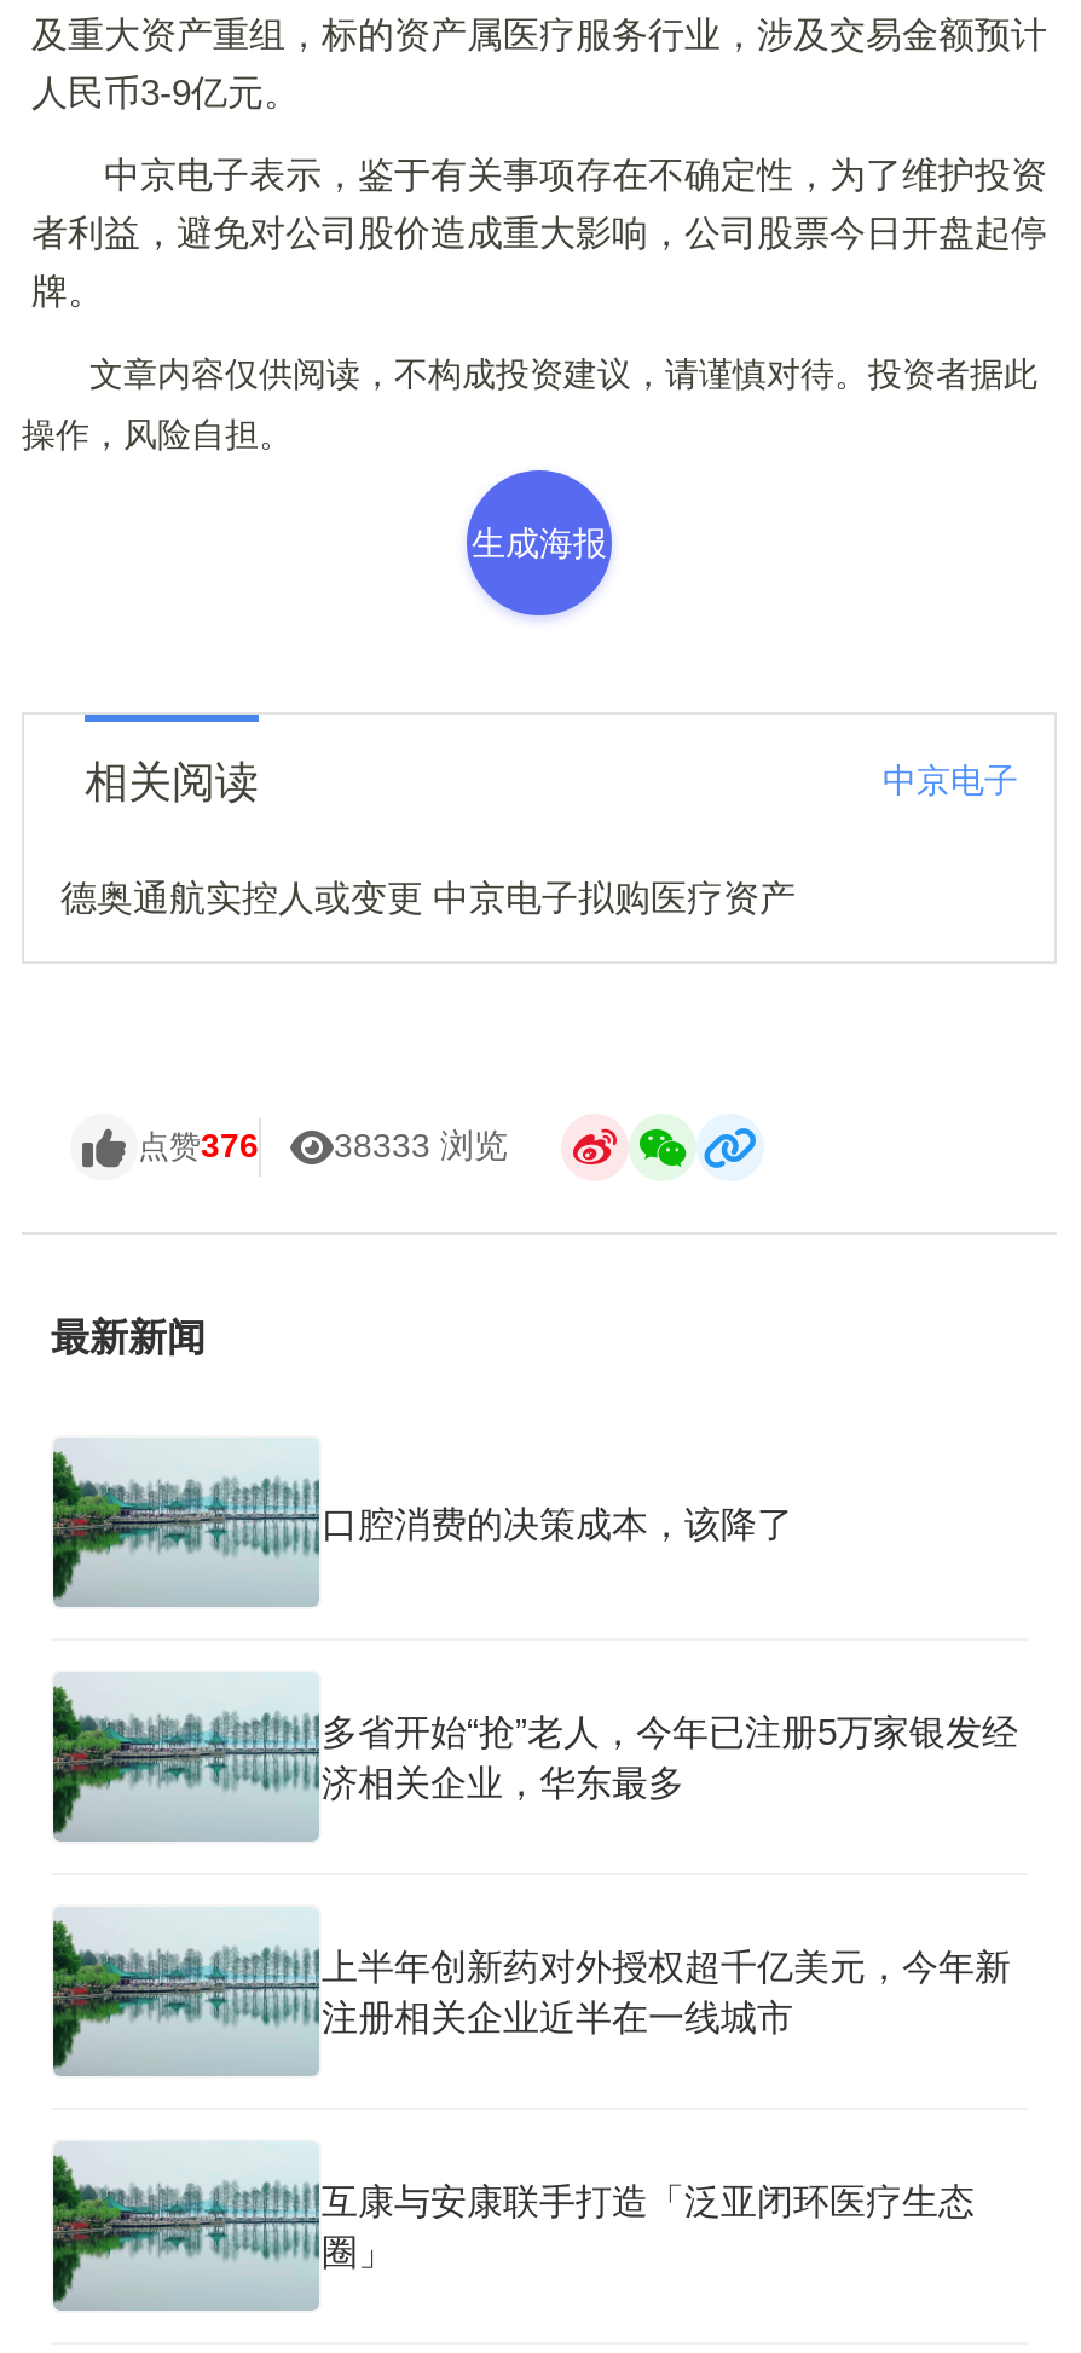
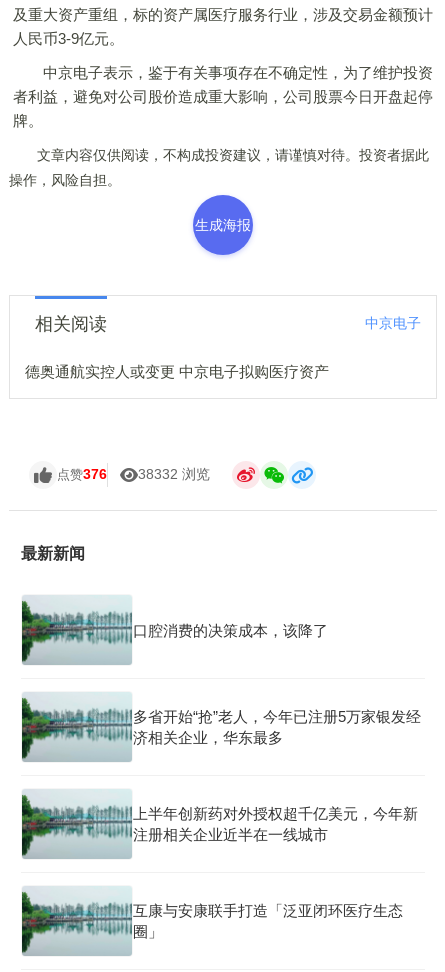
[138,1126,508,1164] 点赞376 38333 浏览 -> [57,466,210,482] 点赞376 38332 浏览

